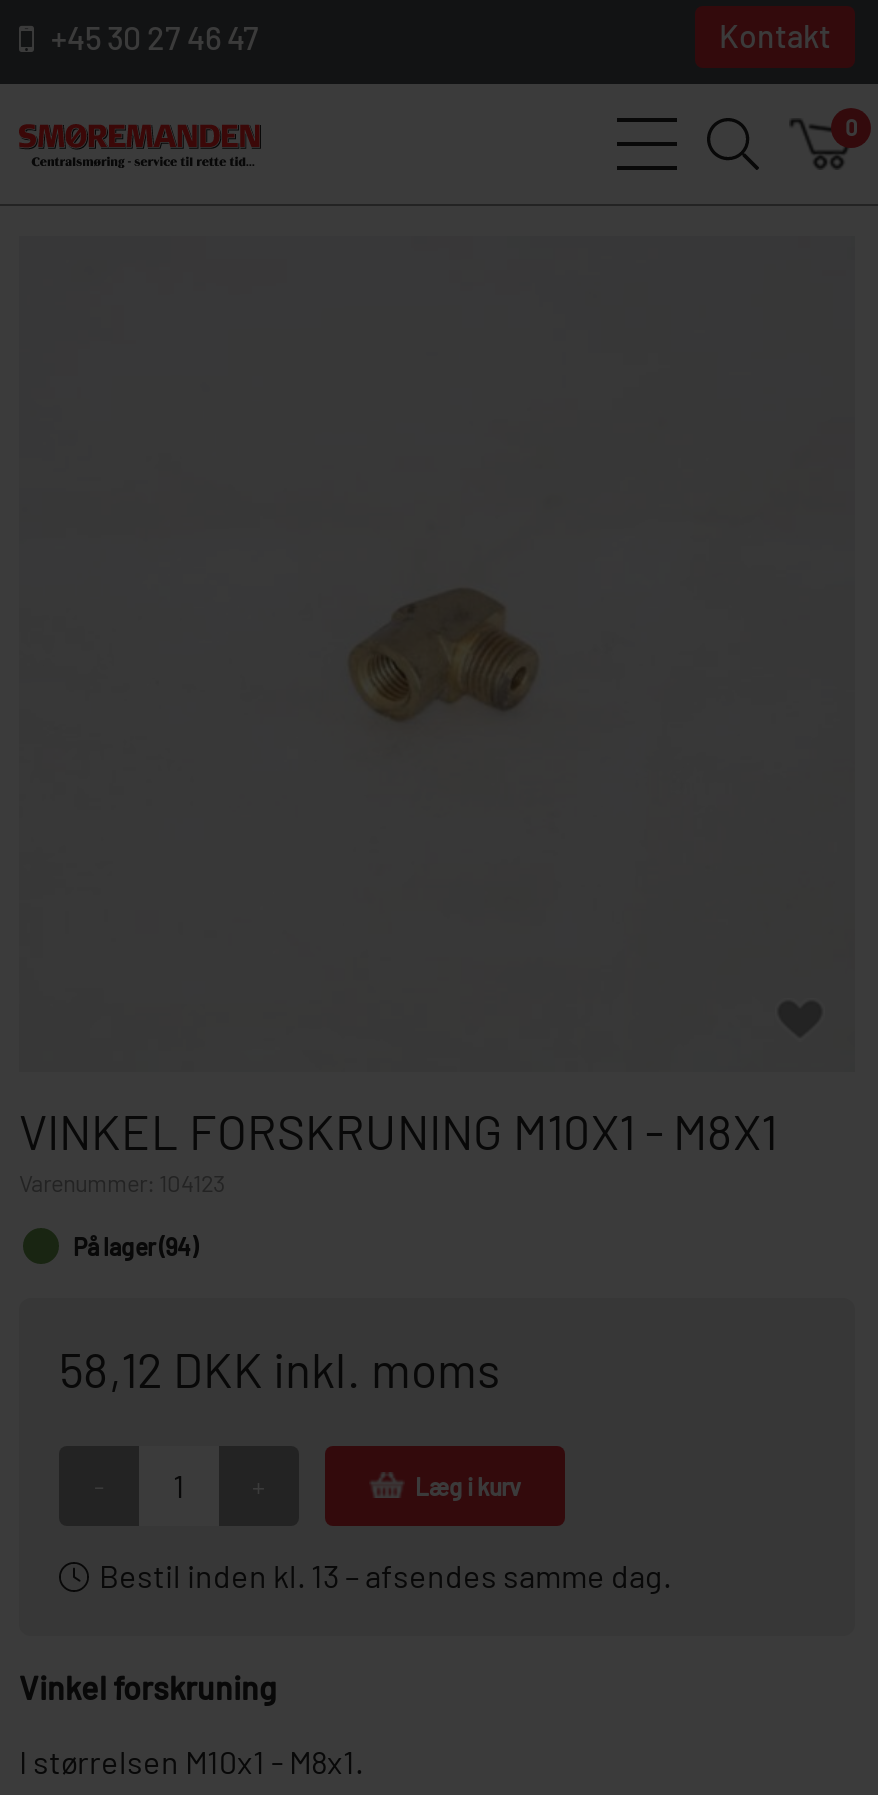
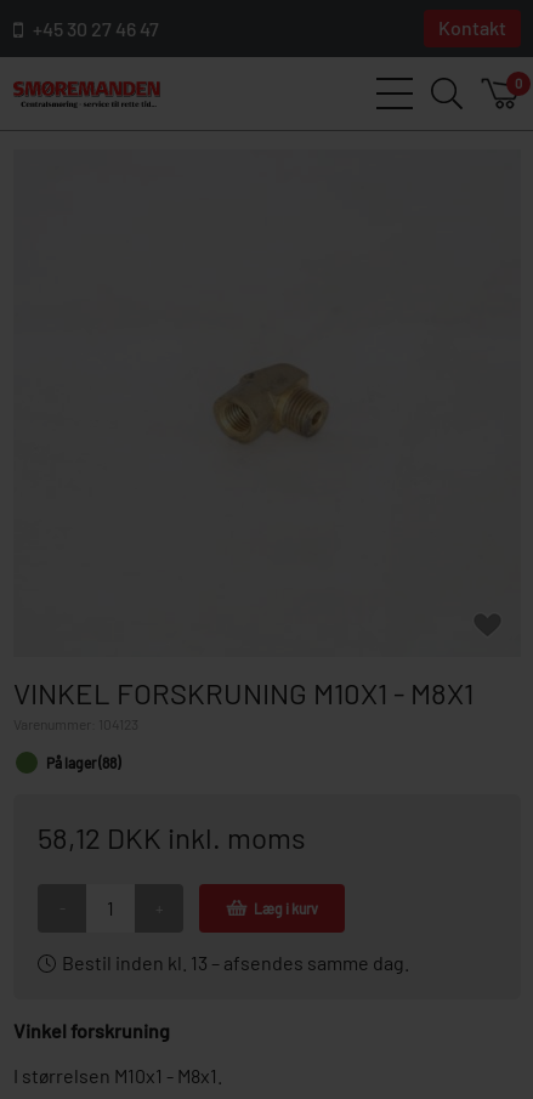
[73,1232,197,1260] På lager (94) -> [46,754,120,771] På lager (88)

